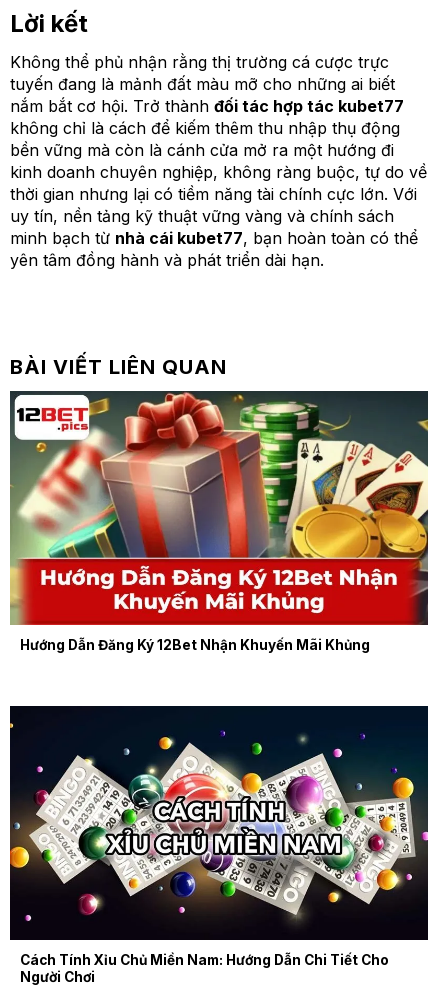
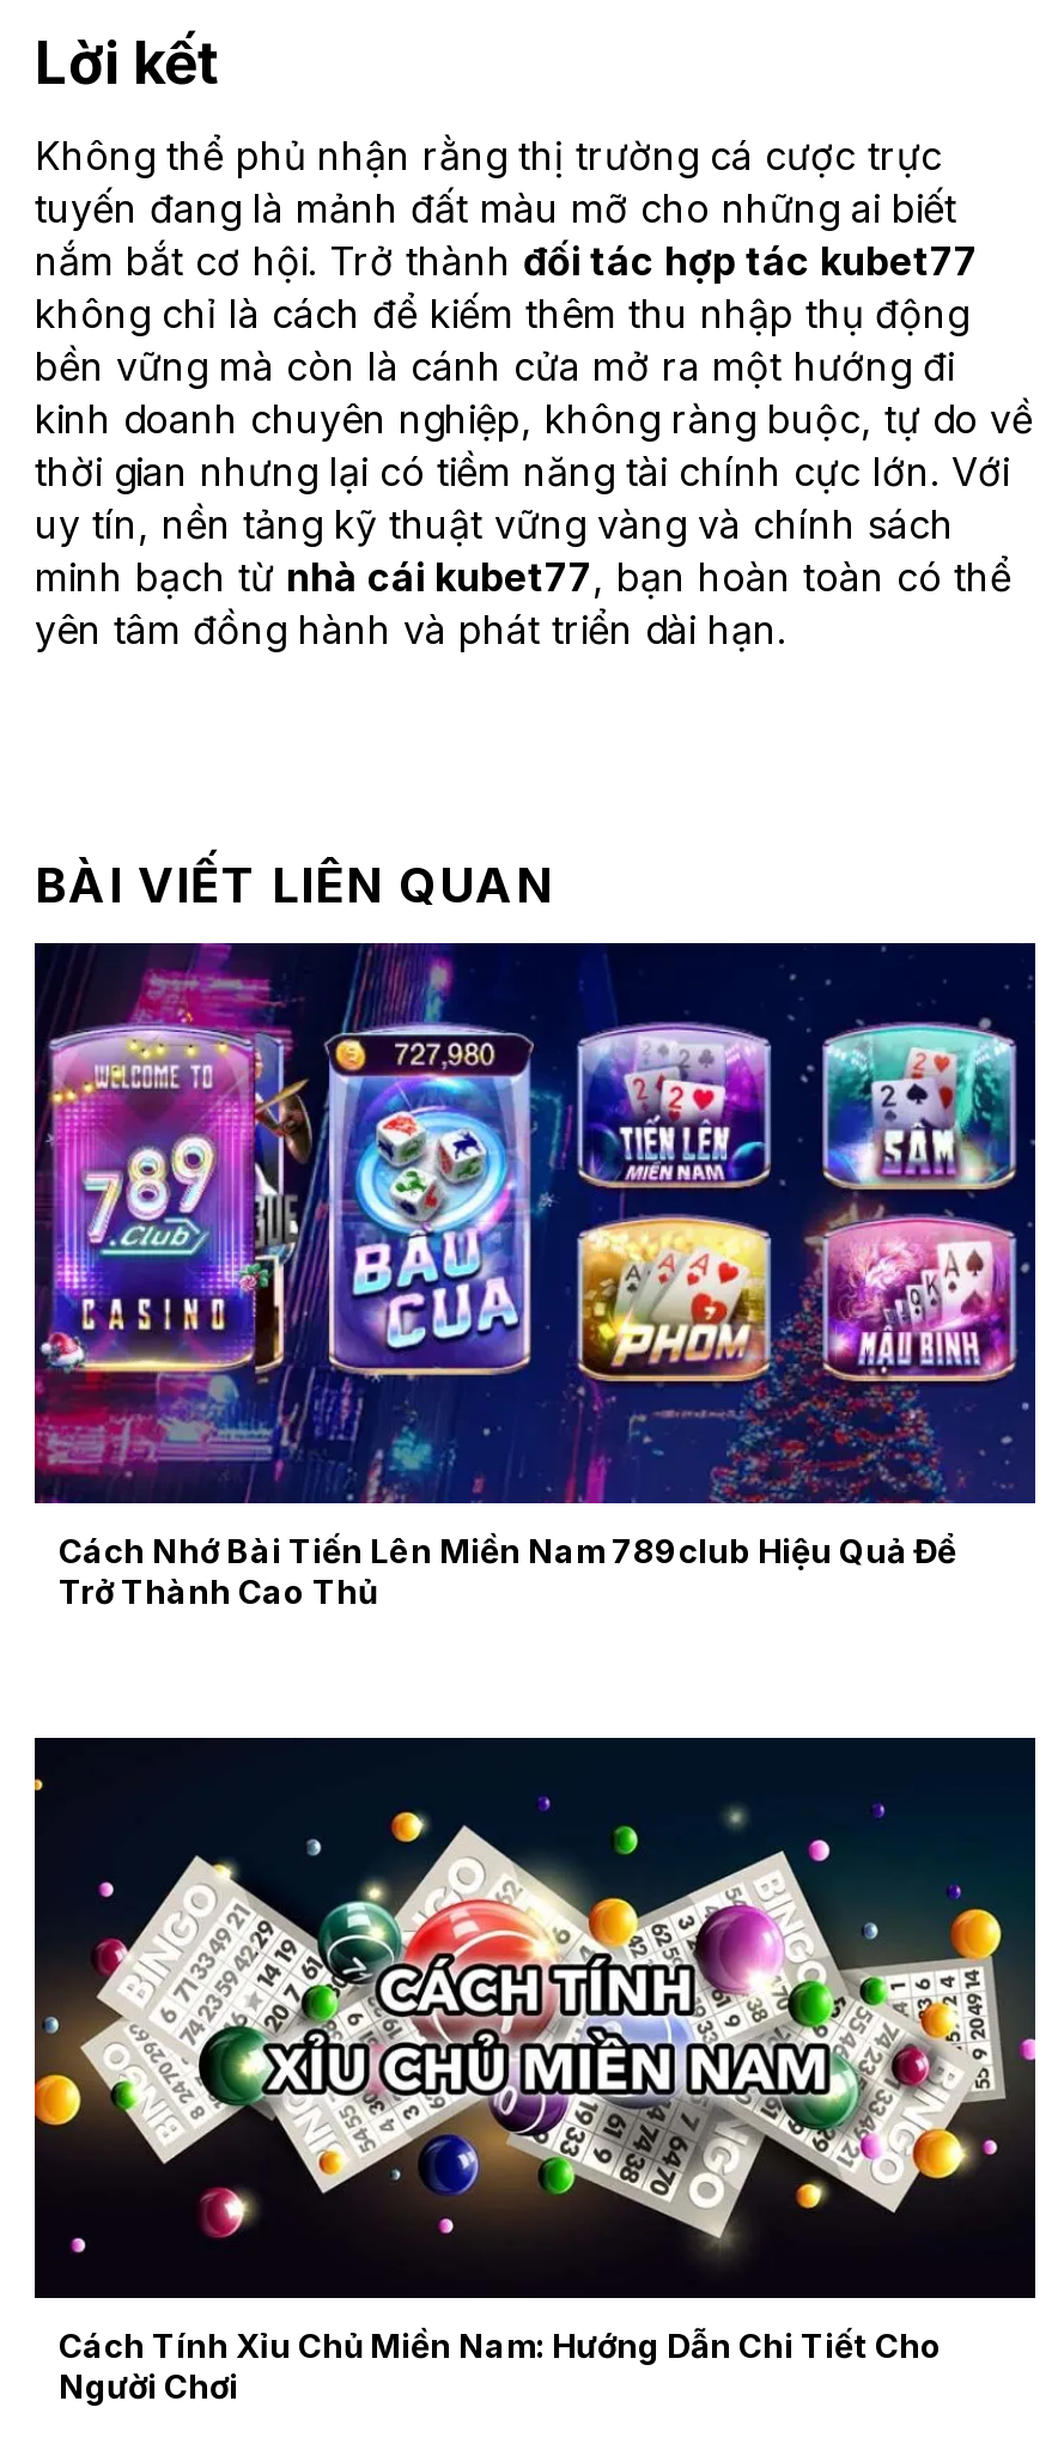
[9,391,429,653] [image] | Hướng Dẫn Đăng Ký 12Bet Nhận Khuyến Mãi Khủng -> [32,943,1038,1611] [image] | Cách Nhớ Bài Tiến Lên Miền Nam 789club Hiệu Quả Để | Trở Thành Cao Thủ

